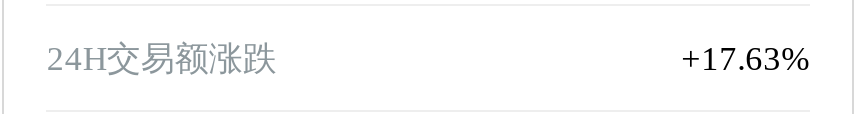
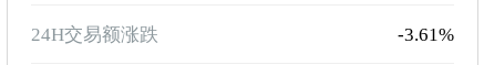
[681,39,809,77] +17.63% -> [397,24,454,45] -3.61%

